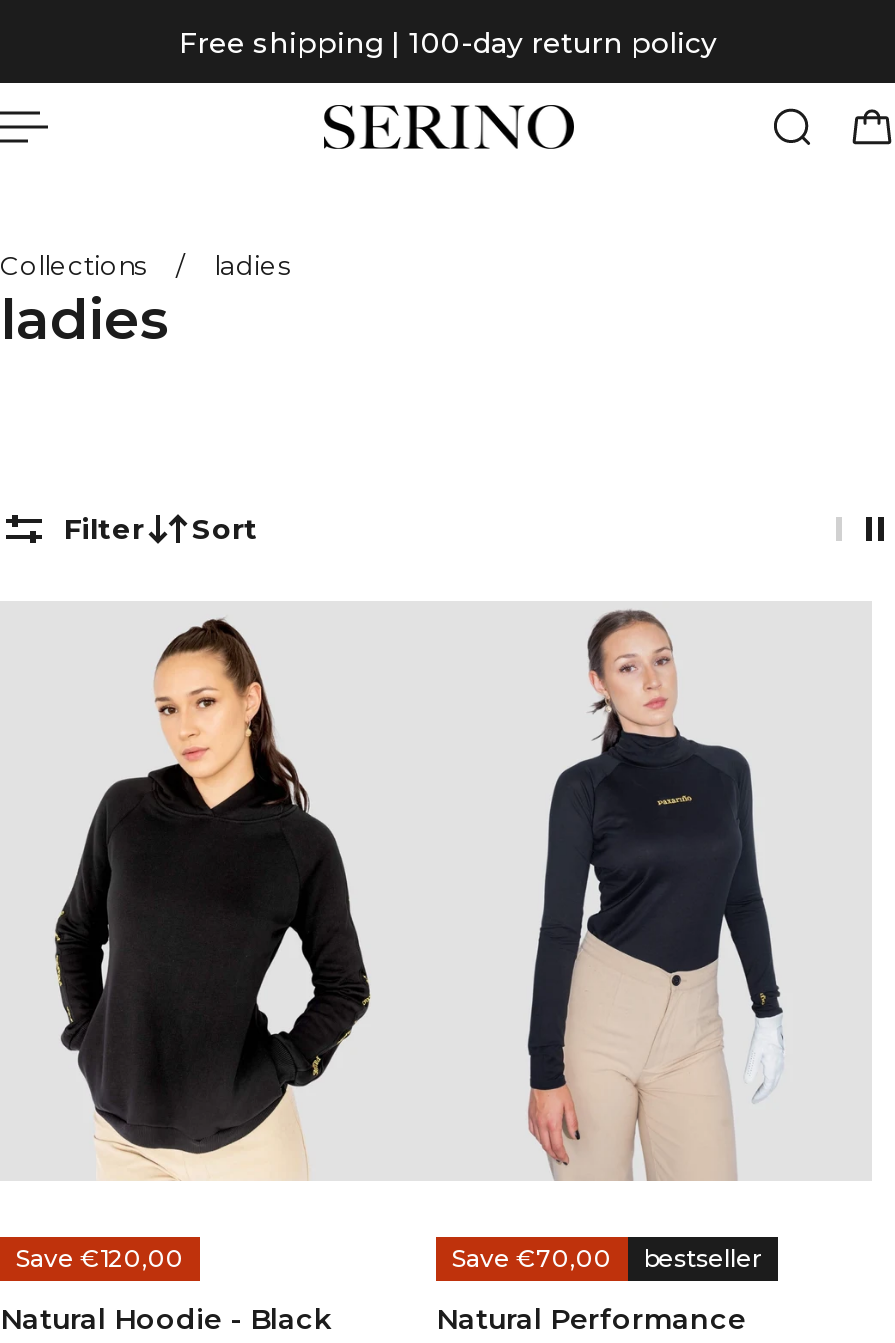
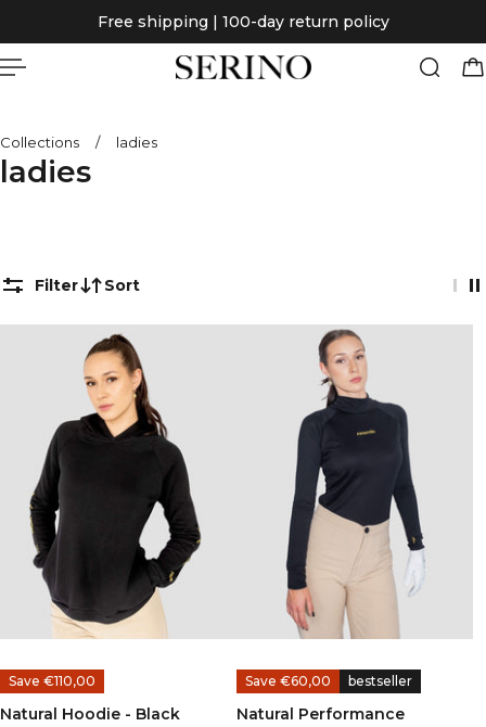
[16,1243,184,1273] Save €120,00 -> [9,673,95,689] Save €110,00
[452,1243,762,1273] Save €70,00 bestseller -> [245,673,412,689] Save €60,00 bestseller

